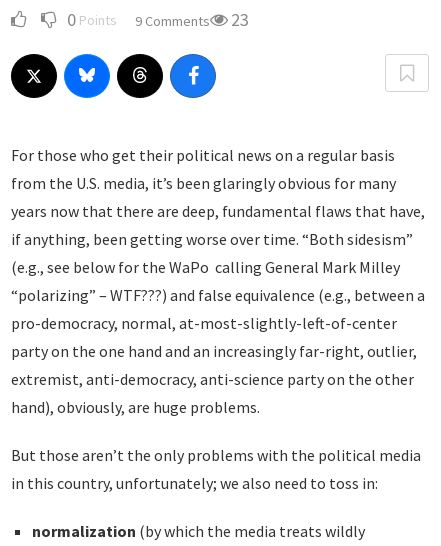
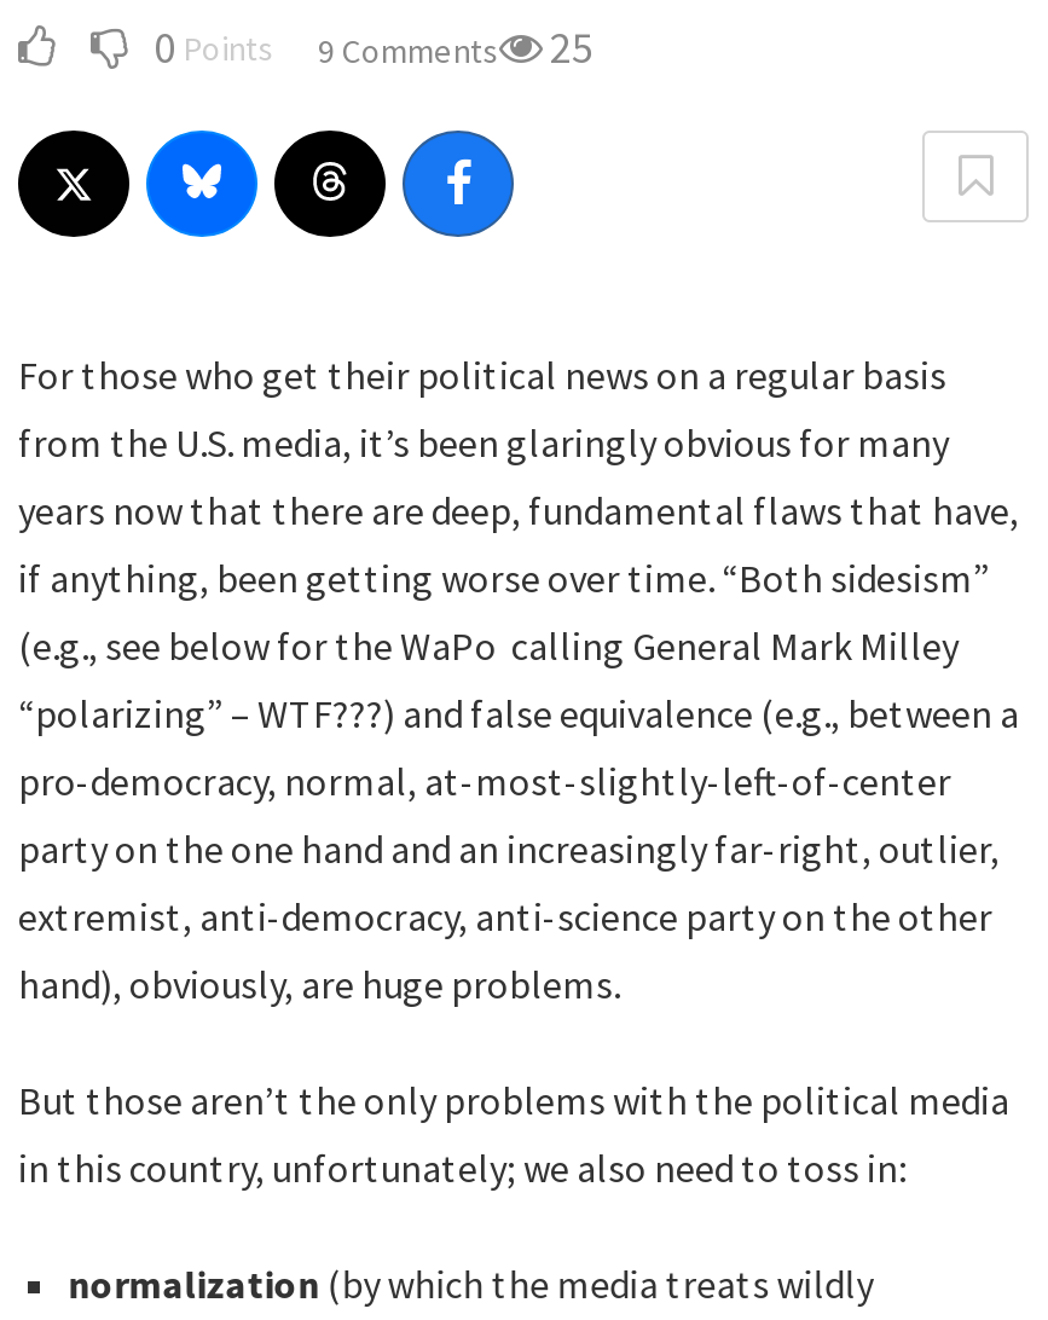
[67,8,249,31] 0 Points 9 Comments 23 -> [154,19,594,75] 0 Points 9 Comments 25

